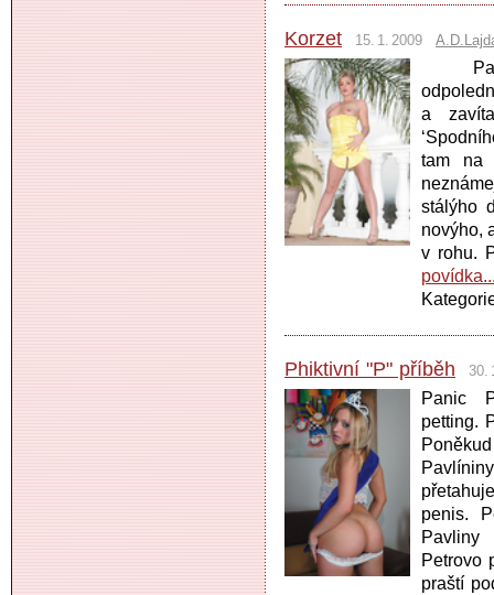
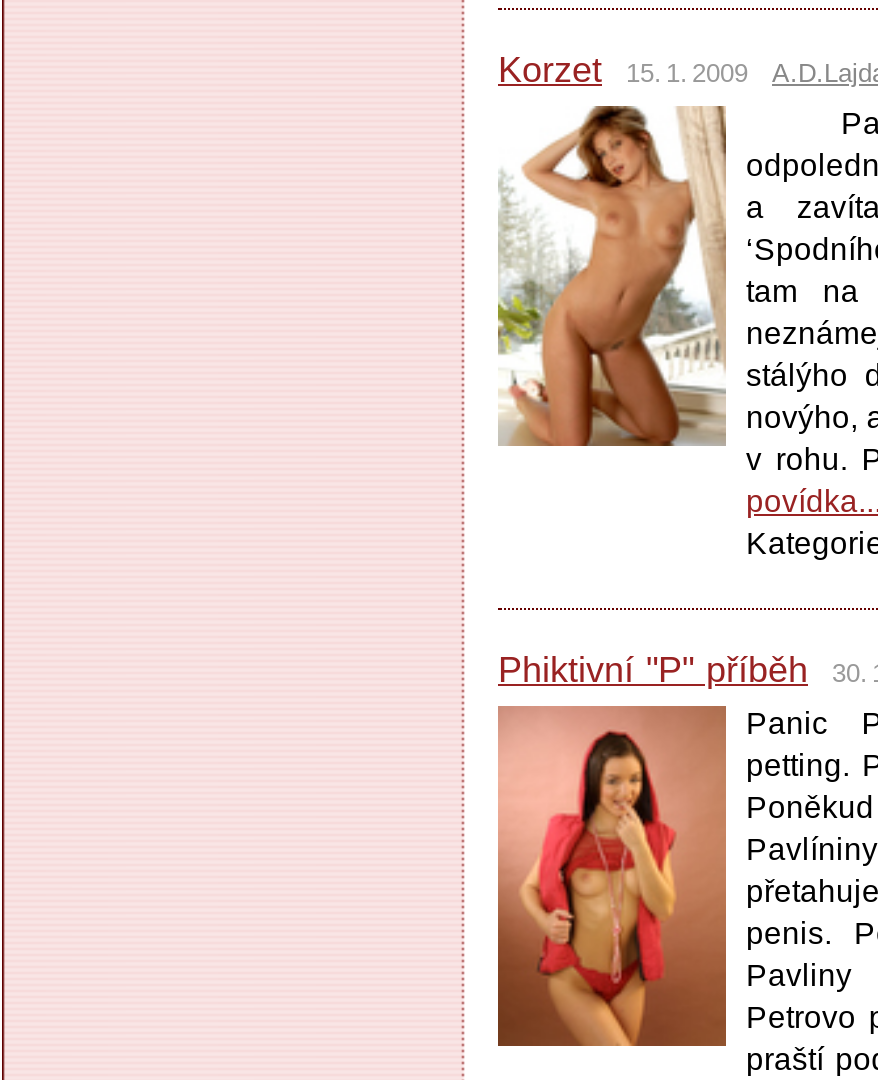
[283,57,411,245] [image] -> [496,106,728,446] [image]
[283,388,411,577] [image] -> [496,704,728,1048] [image]

